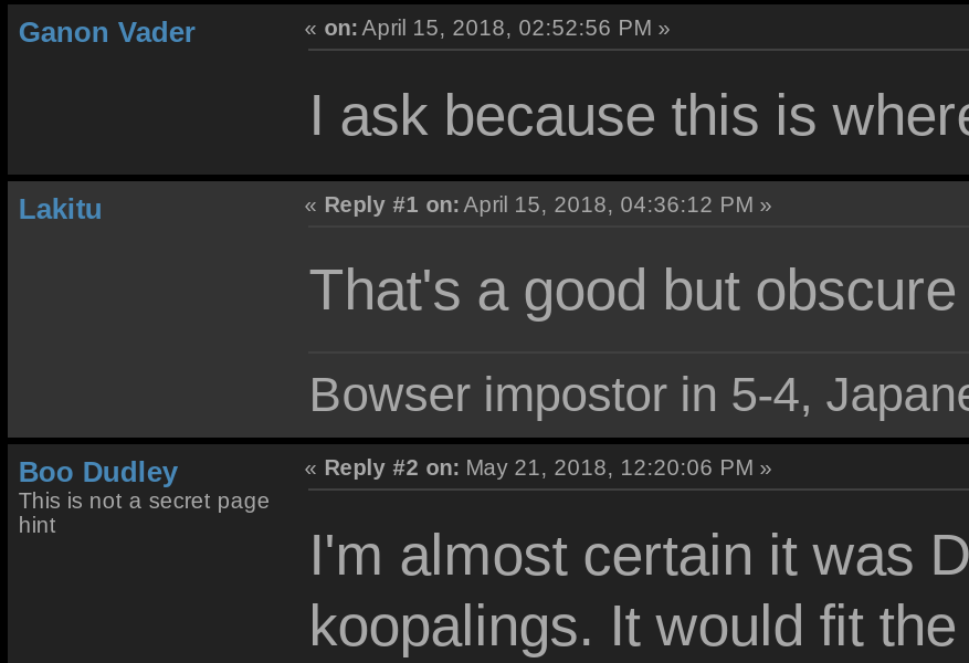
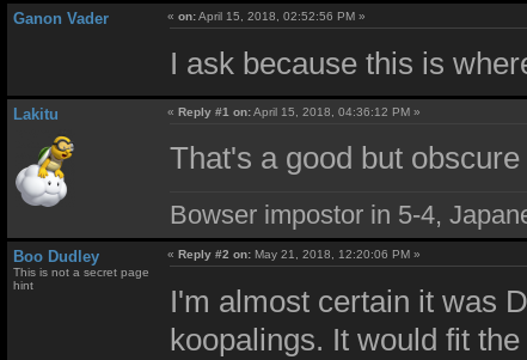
none -> [14,135,74,208] [image]

